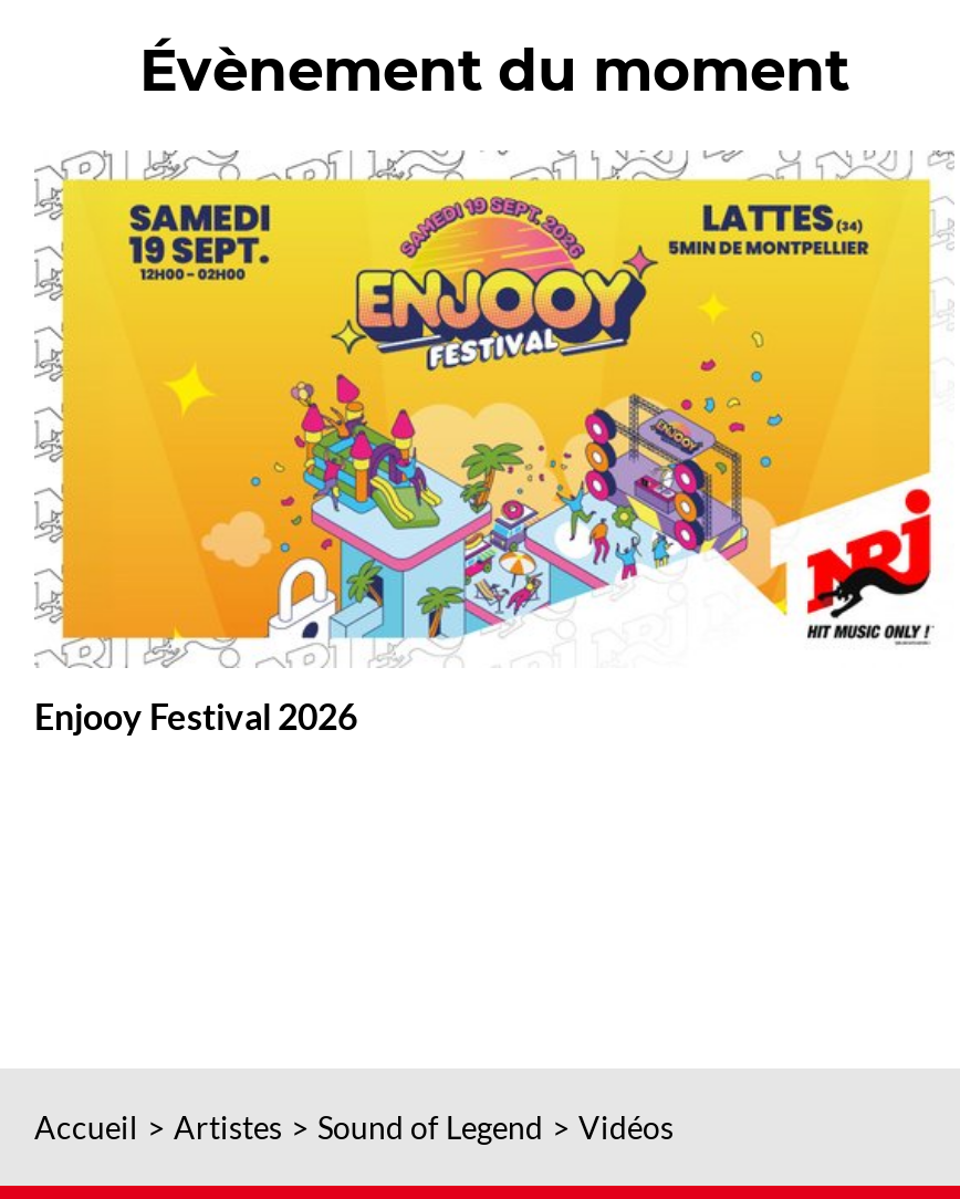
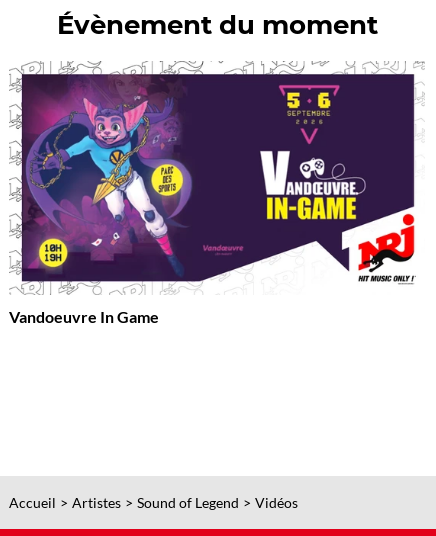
[34,177,932,738] [image] | Enjooy Festival 2026 -> [9,73,415,326] [image] | Vandoeuvre In Game

